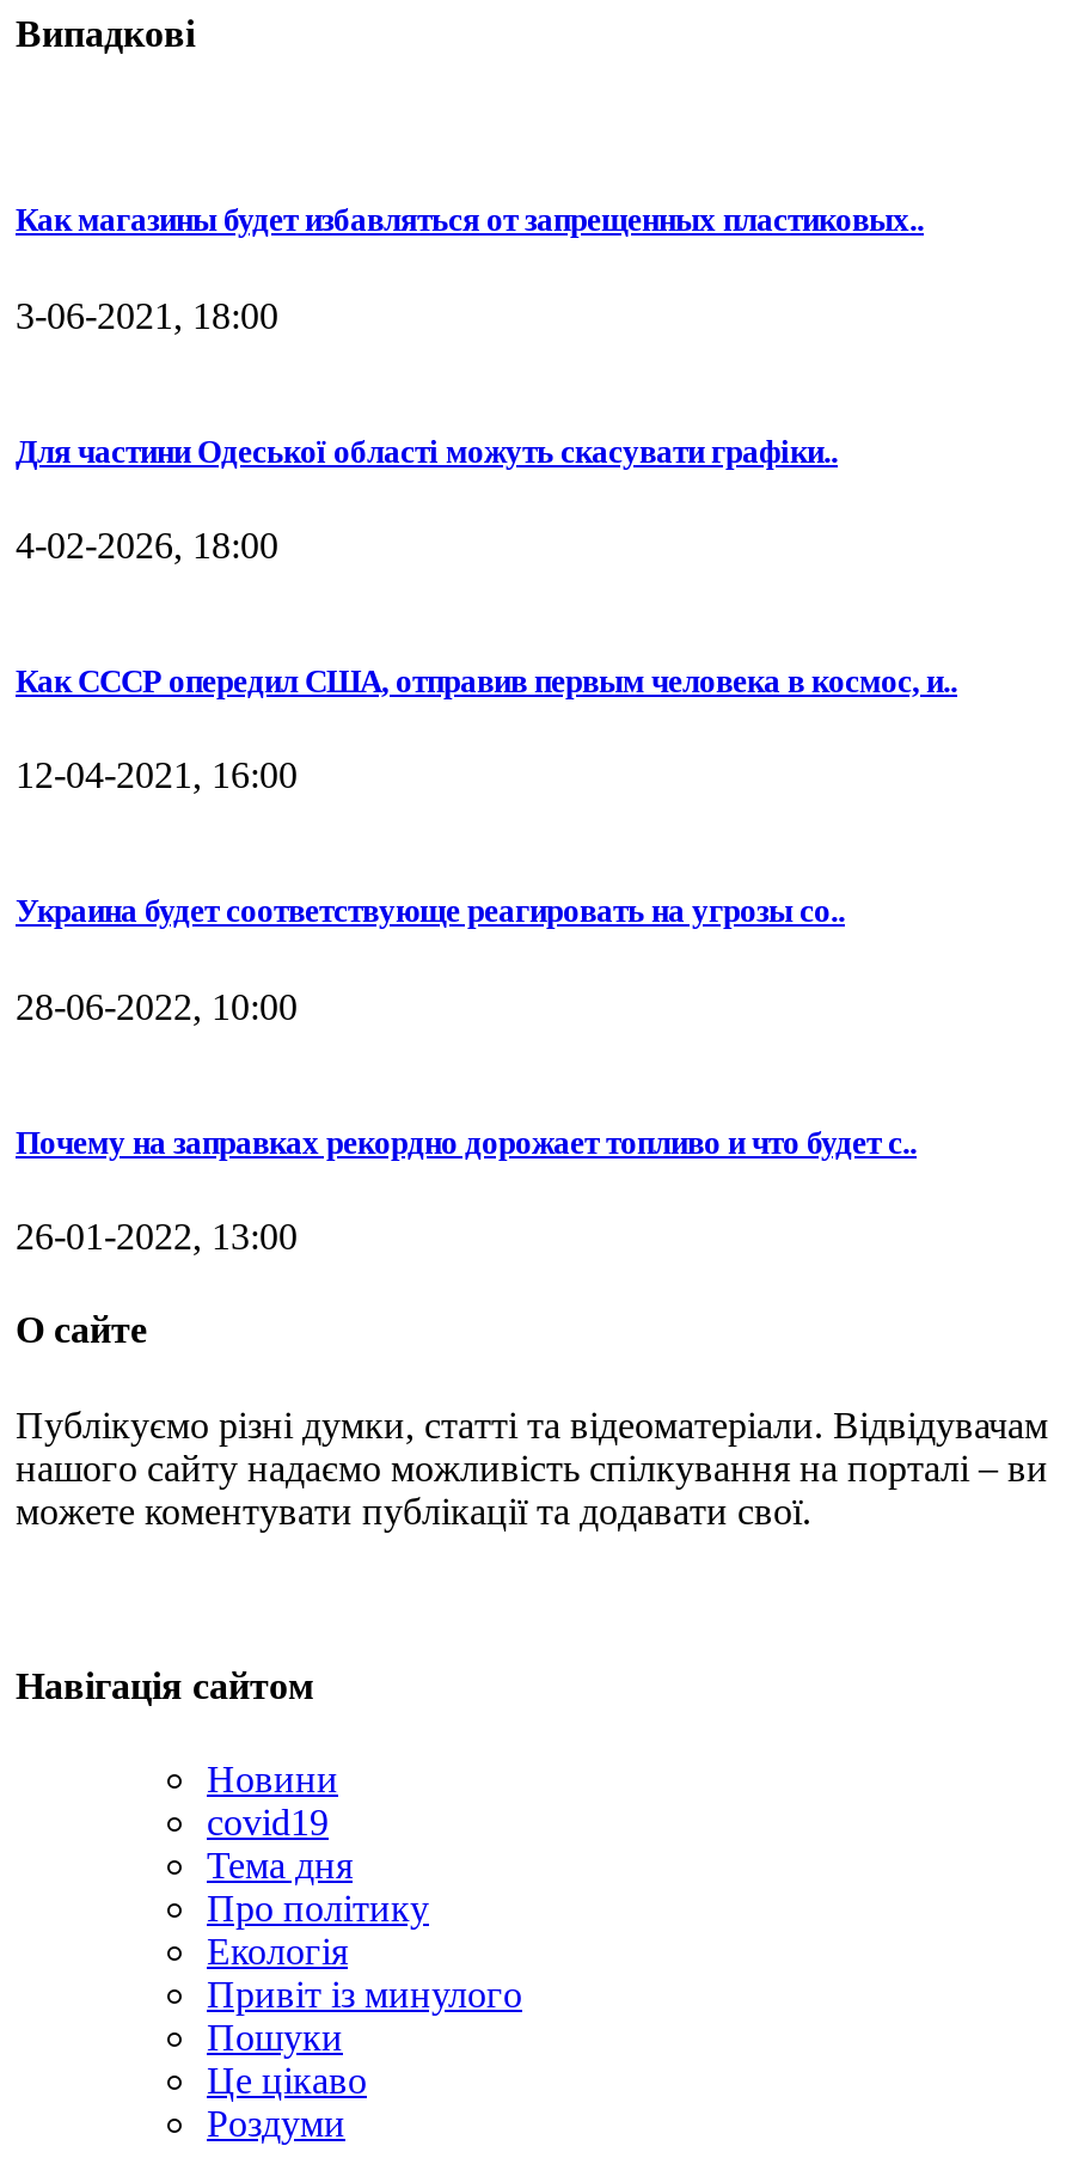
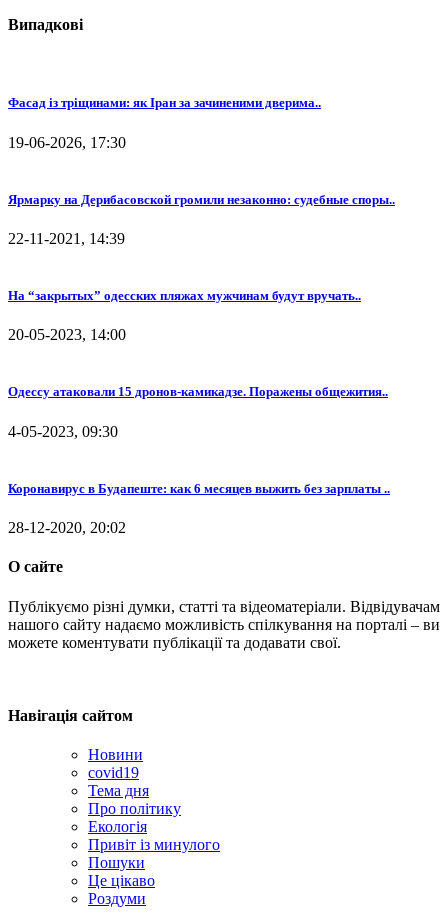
[16,203,924,239] Как магазины будет избавляться от запрещенных пластиковых.. -> [8,95,321,110] Фасад із тріщинами: як Іран за зачиненими дверима..
[16,294,278,335] 3-06-2021, 18:00 -> [8,134,126,151] 19-06-2026, 17:30
[16,434,838,469] Для частини Одеської області можуть скасувати графіки.. -> [8,192,395,207] Ярмарку на Дерибасовской громили незаконно: судебные споры..
[16,525,278,565] 4-02-2026, 18:00 -> [8,230,125,247] 22-11-2021, 14:39
[16,664,957,700] Как СССР опередил США, отправив первым человека в космос, и.. -> [8,288,361,303] На “закрытых” одесских пляжах мужчинам будут вручать..
[16,755,298,796] 12-04-2021, 16:00 -> [8,326,126,343] 20-05-2023, 14:00
[16,894,845,930] Украина будет соответствующе реагировать на угрозы со.. -> [8,384,388,399] Одессу атаковали 15 дронов-камикадзе. Поражены общежития..
[16,985,298,1026] 28-06-2022, 10:00 -> [8,423,118,440] 4-05-2023, 09:30
[16,1125,917,1160] Почему на заправках рекордно дорожает топливо и что будет с.. -> [8,481,390,496] Коронавирус в Будапеште: как 6 месяцев выжить без зарплаты ..
[16,1216,298,1257] 26-01-2022, 13:00 -> [8,519,126,536] 28-12-2020, 20:02

